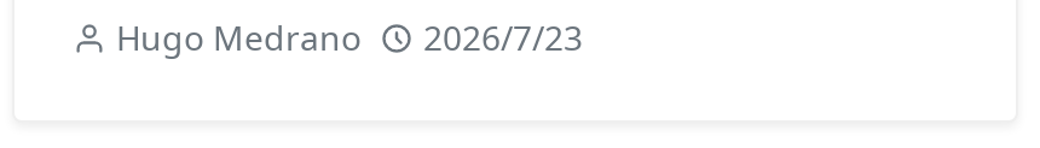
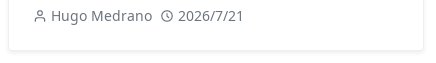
[116,15,583,61] Hugo Medrano 2026/7/23 -> [51,6,244,25] Hugo Medrano 2026/7/21

